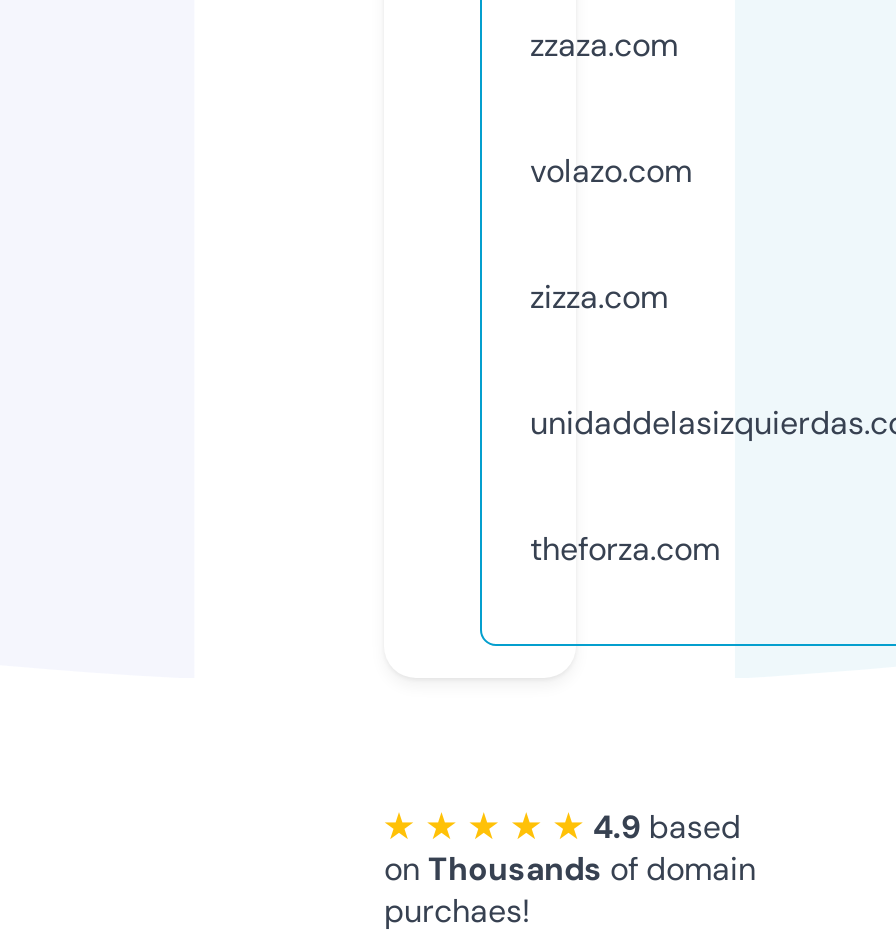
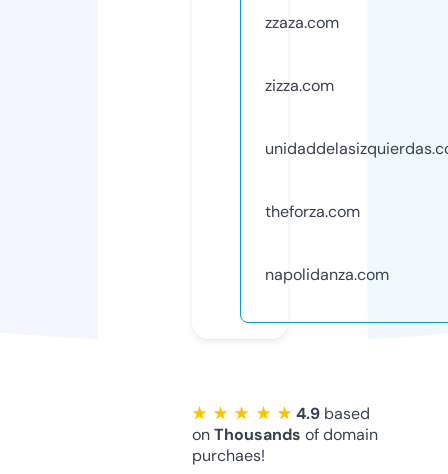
[530,150,692,192] volazo.com -> none
moved [530,276,720,570] -> [265,75,360,222]: zizza.com | theforza.com
none -> [265,264,389,285] napolidanza.com

